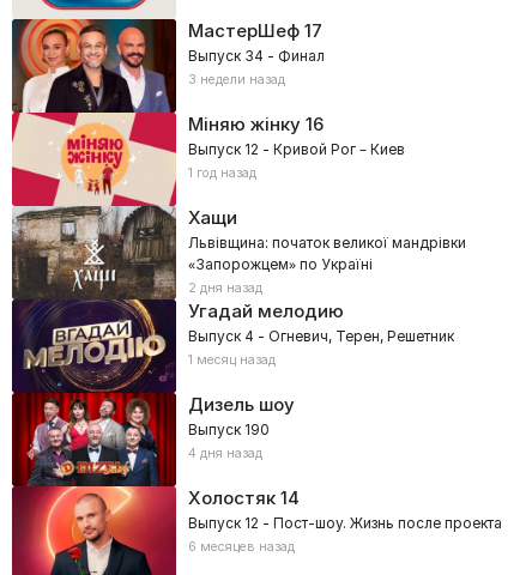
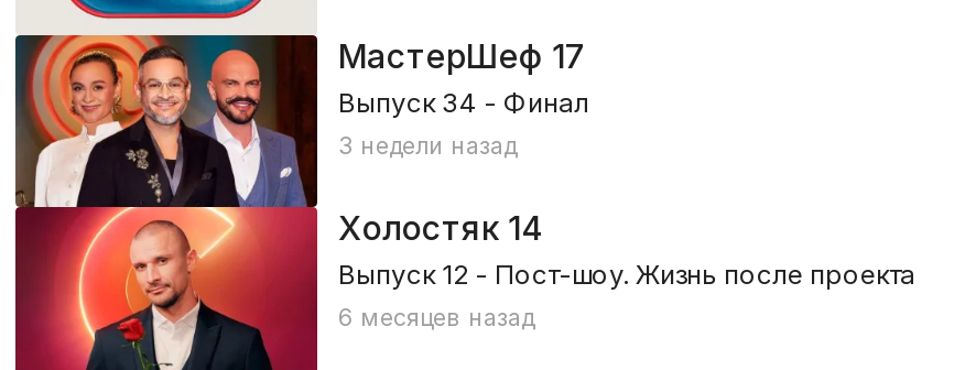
[11,111,465,488] [image] | Міняю жінку 16 | Выпуск 12 - Кривой Рог – Киев | 1 год назад | Хащи | Львівщина: початок великої мандрівки | «Запорожцем» по Україні | 2 дня назад | Угадай мелодию | Выпуск 4 - Огневич, Терен, Решетник | 1 месяц назад | Дизель шоу | Выпуск 190 | 4 дня назад -> none

